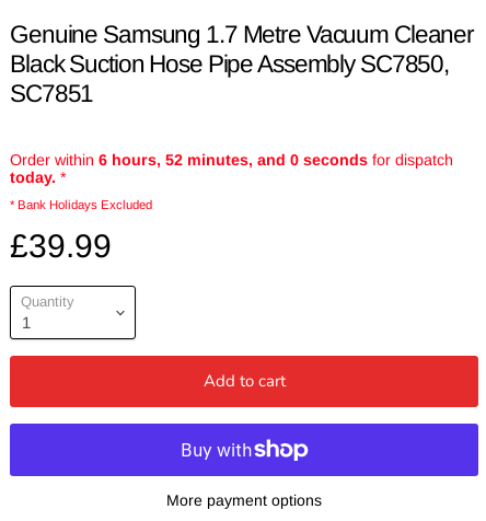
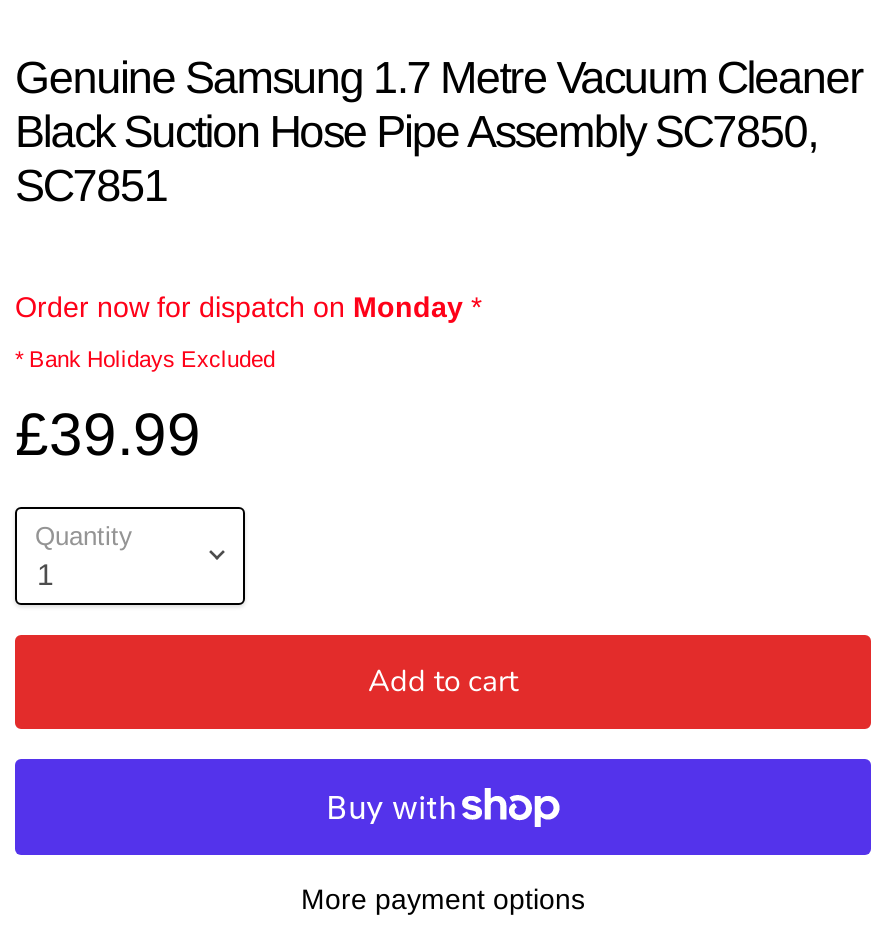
[10,151,453,186] Order within 6 hours, 52 minutes, and 0 seconds for dispatch | today. * -> [15,291,483,323] Order now for dispatch on Monday *

